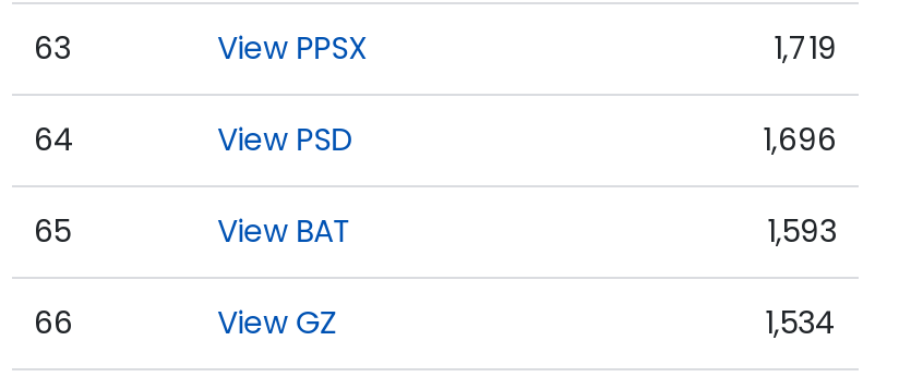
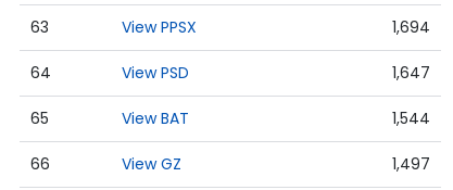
[774,26,837,70] 1,719 -> [392,16,430,38] 1,694
[763,118,837,161] 1,696 -> [392,62,430,84] 1,647
[767,209,837,253] 1,593 -> [392,107,430,129] 1,544
[765,301,837,344] 1,534 -> [392,153,430,175] 1,497

